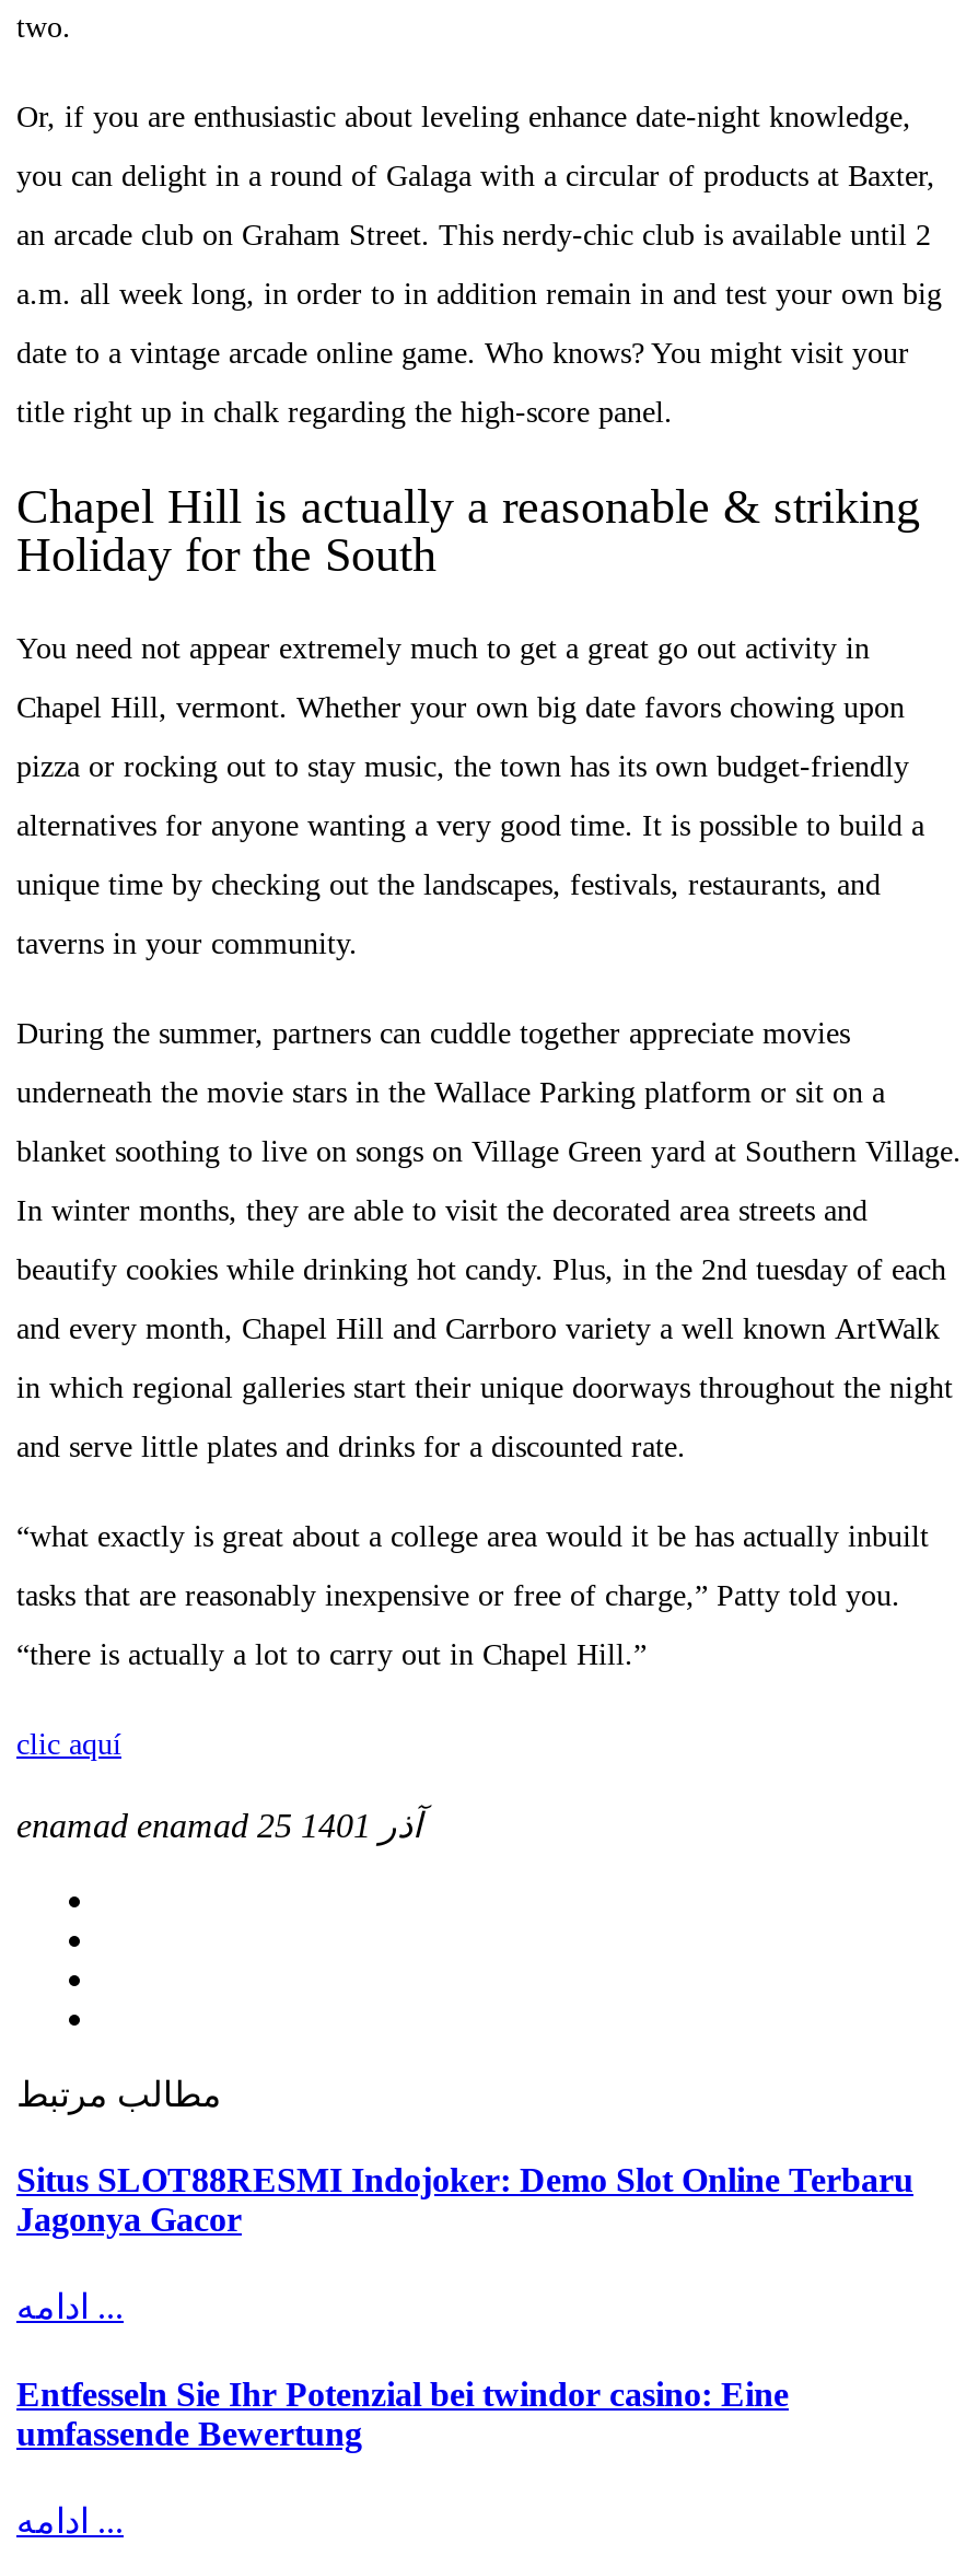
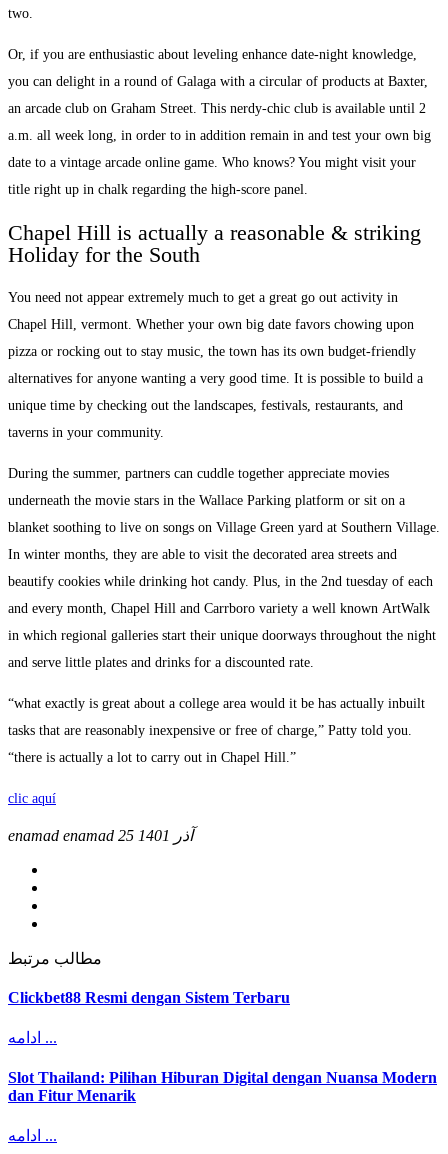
[16,2161,913,2238] Situs SLOT88RESMI Indojoker: Demo Slot Online Terbaru | Jagonya Gacor -> [8,989,290,1006] Clickbet88 Resmi dengan Sistem Terbaru
[16,2375,789,2451] Entfesseln Sie Ihr Potenzial bei twindor casino: Eine | umfassende Bewertung -> [8,1069,437,1104] Slot Thailand: Pilihan Hiburan Digital dengan Nuansa Modern | dan Fitur Menarik

